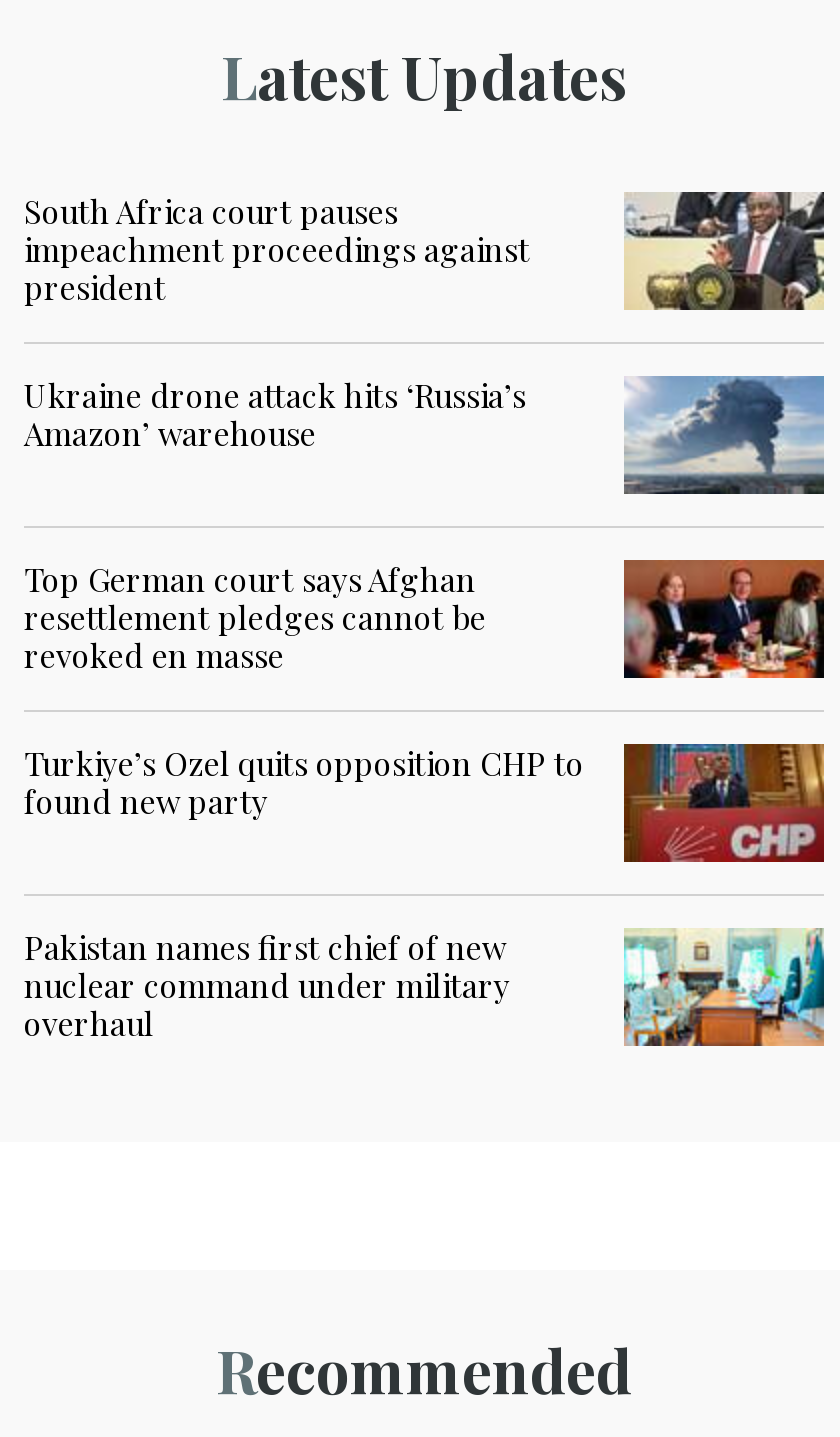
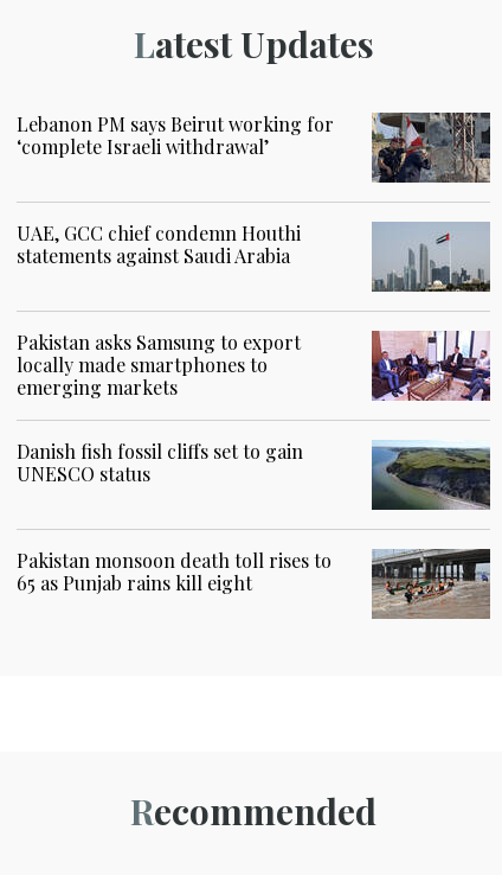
[24,190,530,308] South Africa court pauses | impeachment proceedings against | president -> [17,111,334,159] Lebanon PM says Beirut working for | ‘complete Israeli withdrawal’
[624,192,826,312] [image] -> [371,111,491,184] [image]
[24,374,526,454] Ukraine drone attack hits ‘Russia’s | Amazon’ warehouse -> [17,220,301,268] UAE, GCC chief condemn Houthi | statements against Saudi Arabia
[626,376,824,494] [image] -> [372,222,489,293] [image]
[24,558,486,676] Top German court says Afghan | resettlement pledges cannot be | revoked en masse -> [17,329,301,399] Pakistan asks Samsung to export | locally made smartphones to | emerging markets
[624,558,826,680] [image] -> [372,330,491,402] [image]
[24,742,584,822] Turkiye’s Ozel quits opposition CHP to | found new party -> [17,439,303,486] Danish fish fossil cliffs set to gain | UNESCO status
[622,742,826,864] [image] -> [371,440,491,511] [image]
[24,926,510,1044] Pakistan names first chief of new | nuclear command under military | overhaul -> [17,548,332,595] Pakistan monsoon death toll rises to | 65 as Punjab rains kill eight
[624,928,826,1048] [image] -> [371,548,491,619] [image]

